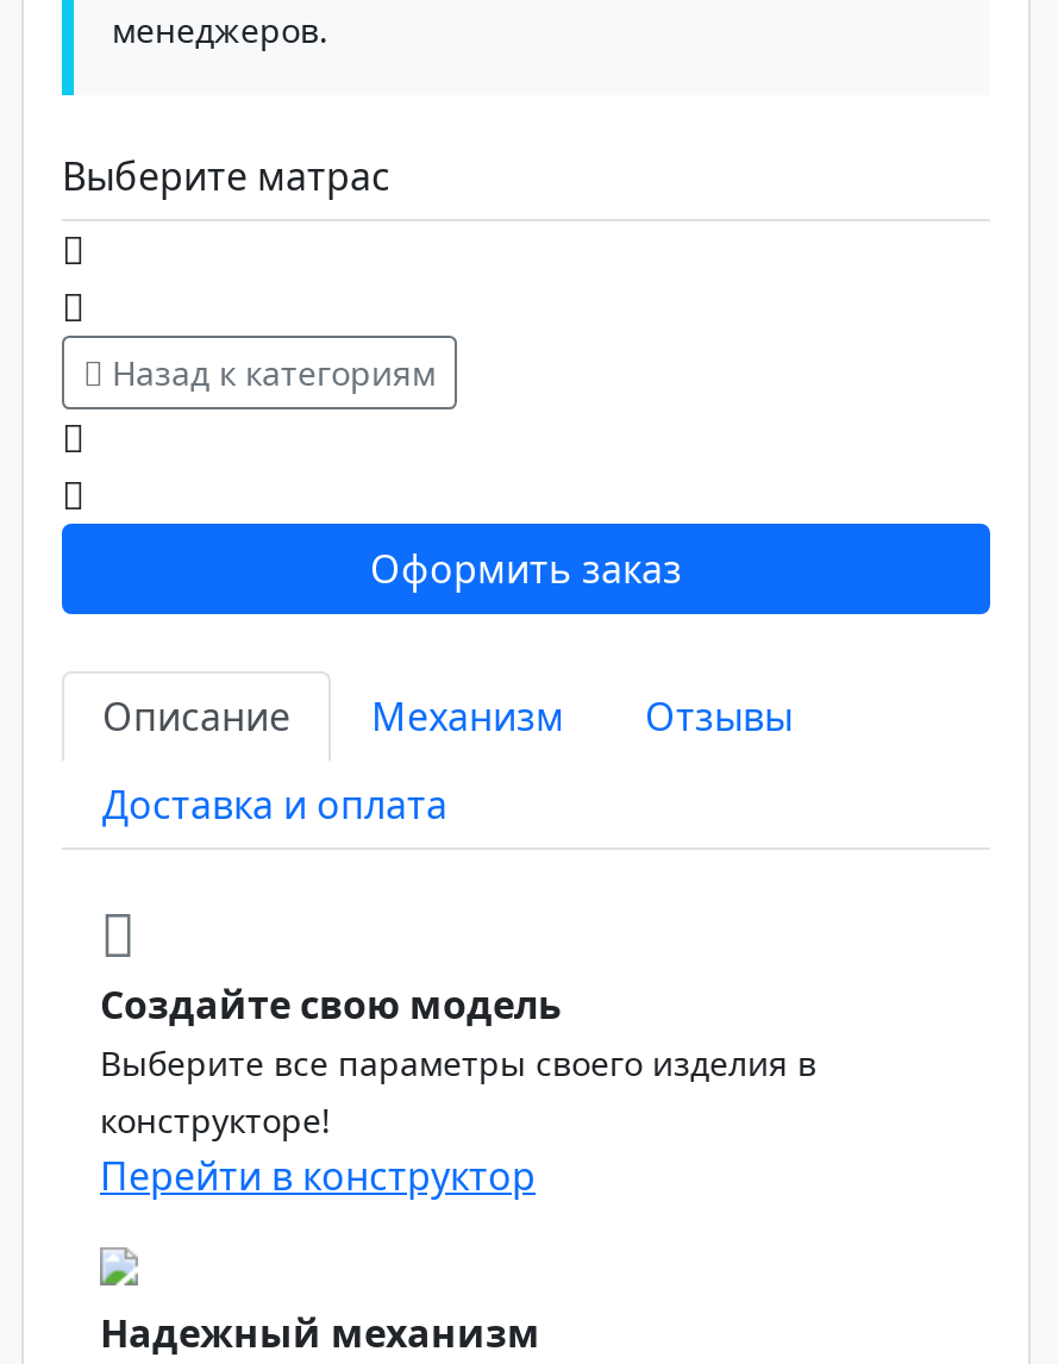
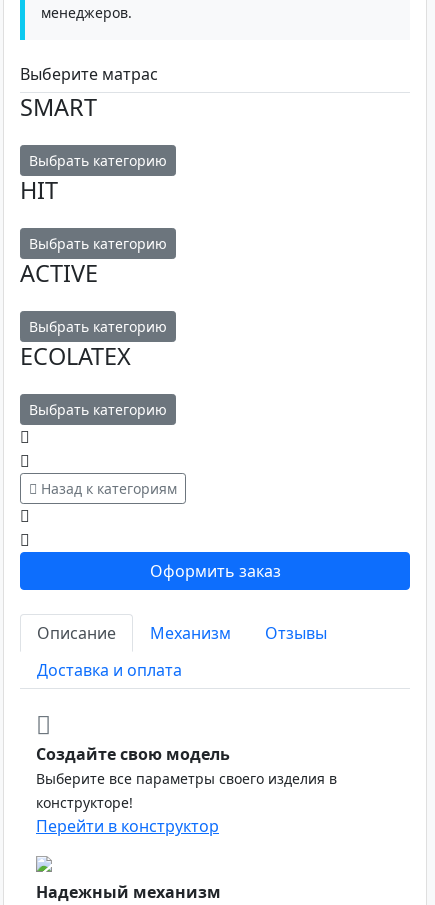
none -> [20,91,167,419] SMART | Выбрать категорию | HIT | Выбрать категорию | ACTIVE | Выбрать категорию | ECOLATEX | Выбрать категорию

